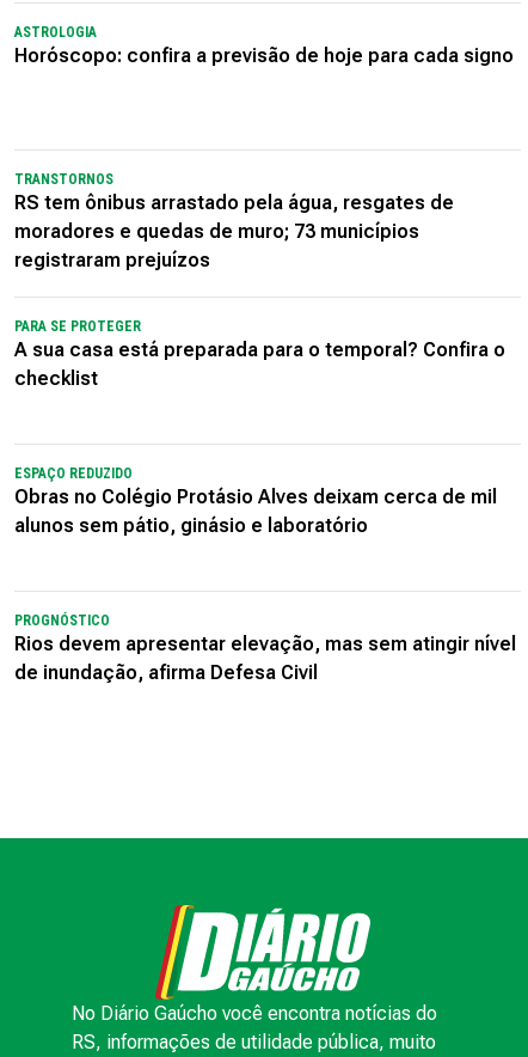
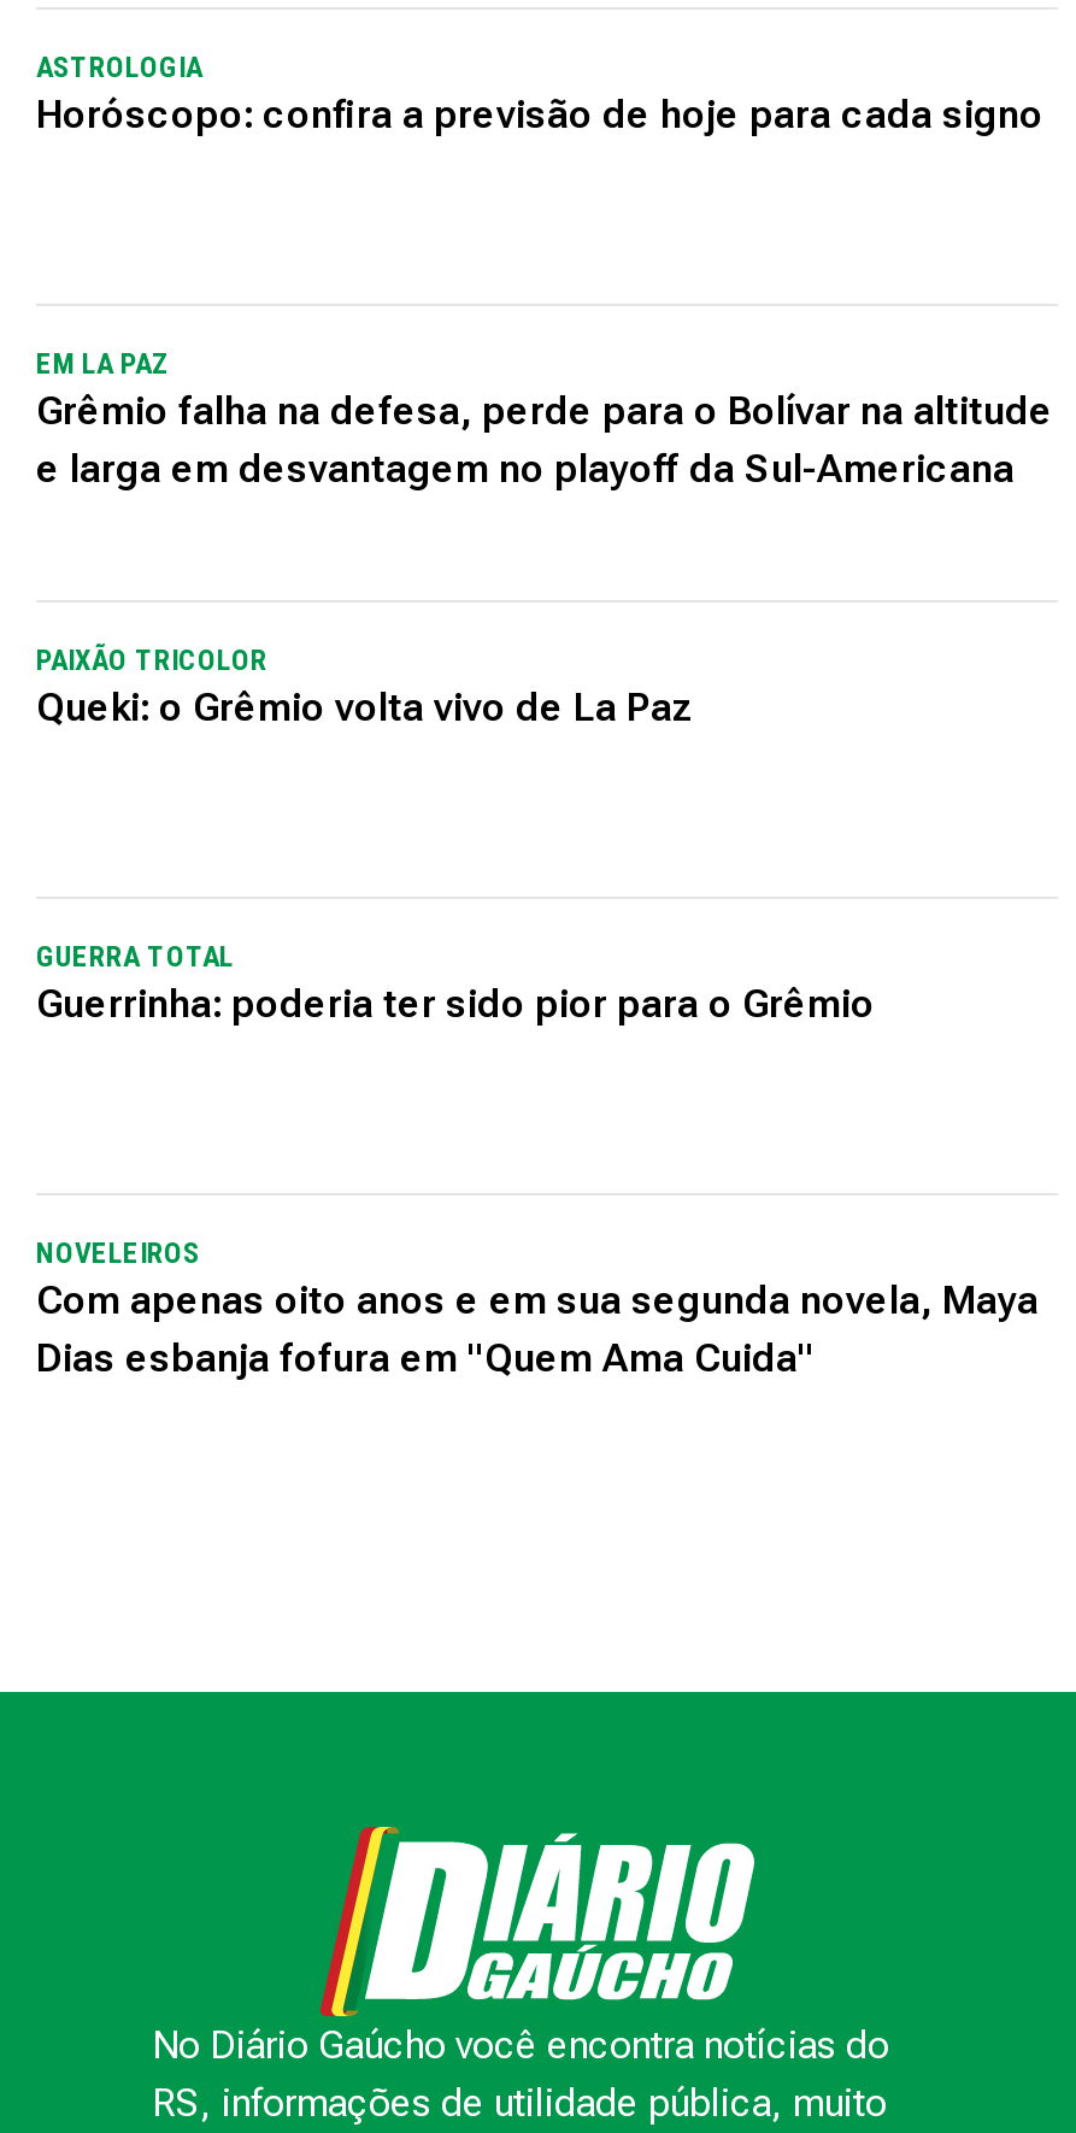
[14,170,454,271] TRANSTORNOS | RS tem ônibus arrastado pela água, resgates de | moradores e quedas de muro; 73 municípios | registraram prejuízos -> [36,346,1053,490] EM LA PAZ | Grêmio falha na defesa, perde para o Bolívar na altitude | e larga em desvantagem no playoff da Sul-Americana
[14,317,505,389] PARA SE PROTEGER | A sua casa está preparada para o temporal? Confira o | checklist -> [36,642,694,729] PAIXÃO TRICOLOR | Queki: o Grêmio volta vivo de La Paz
[14,465,497,536] ESPAÇO REDUZIDO | Obras no Colégio Protásio Alves deixam cerca de mil | alunos sem pátio, ginásio e laboratório -> [36,939,875,1026] GUERRA TOTAL | Guerrinha: poderia ter sido pior para o Grêmio
[14,612,516,683] PROGNÓSTICO | Rios devem apresentar elevação, mas sem atingir nível | de inundação, afirma Defesa Civil -> [36,1235,1039,1380] NOVELEIROS | Com apenas oito anos e em sua segunda novela, Maya | Dias esbanja fofura em "Quem Ama Cuida"

